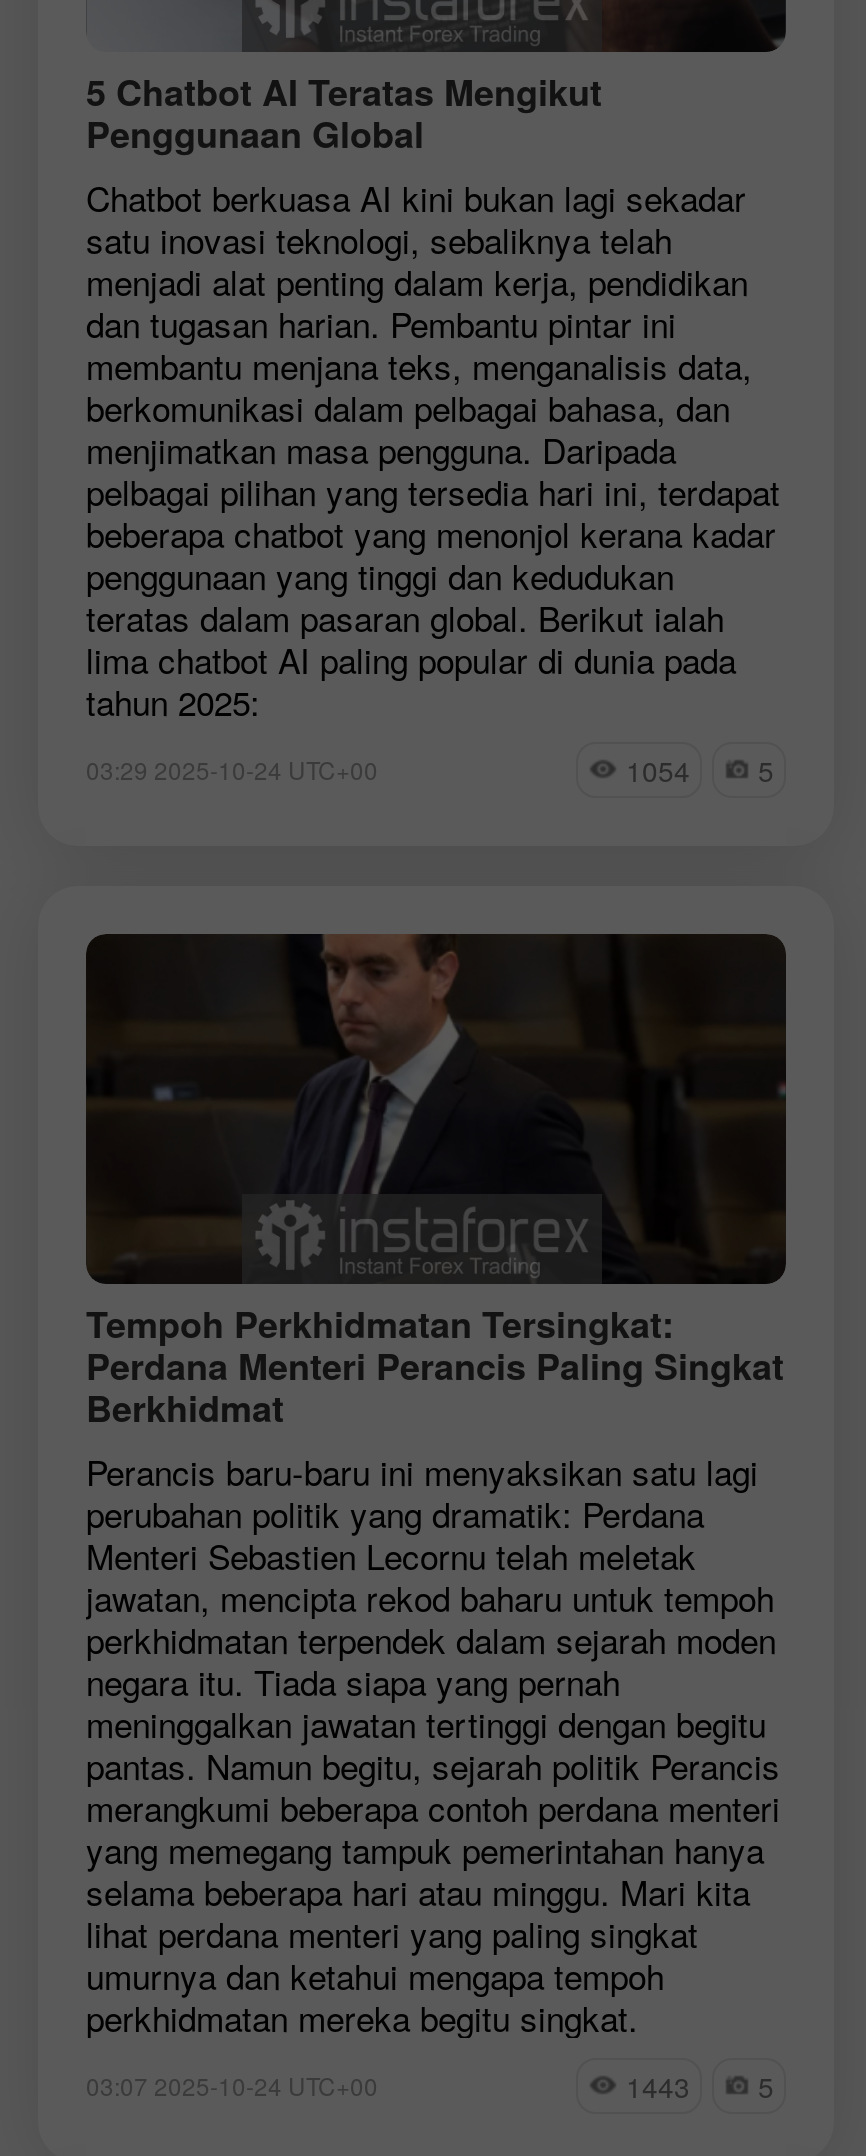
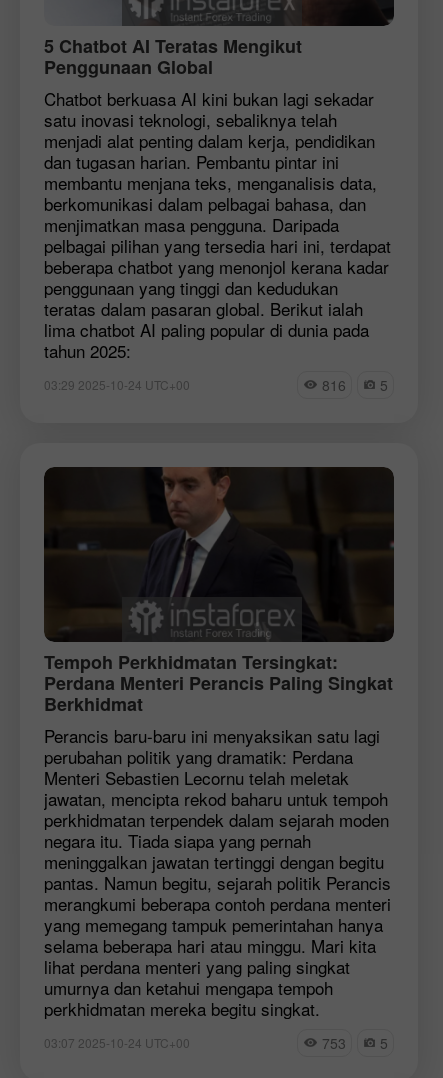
[626,750,774,790] 1054 5 -> [322,375,388,395] 816 5
[626,2066,774,2106] 1443 5 -> [322,1033,388,1053] 753 5

